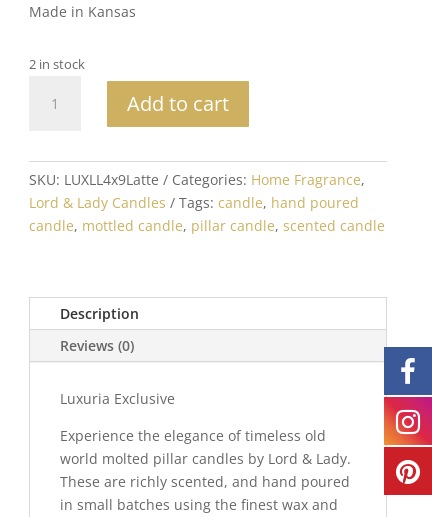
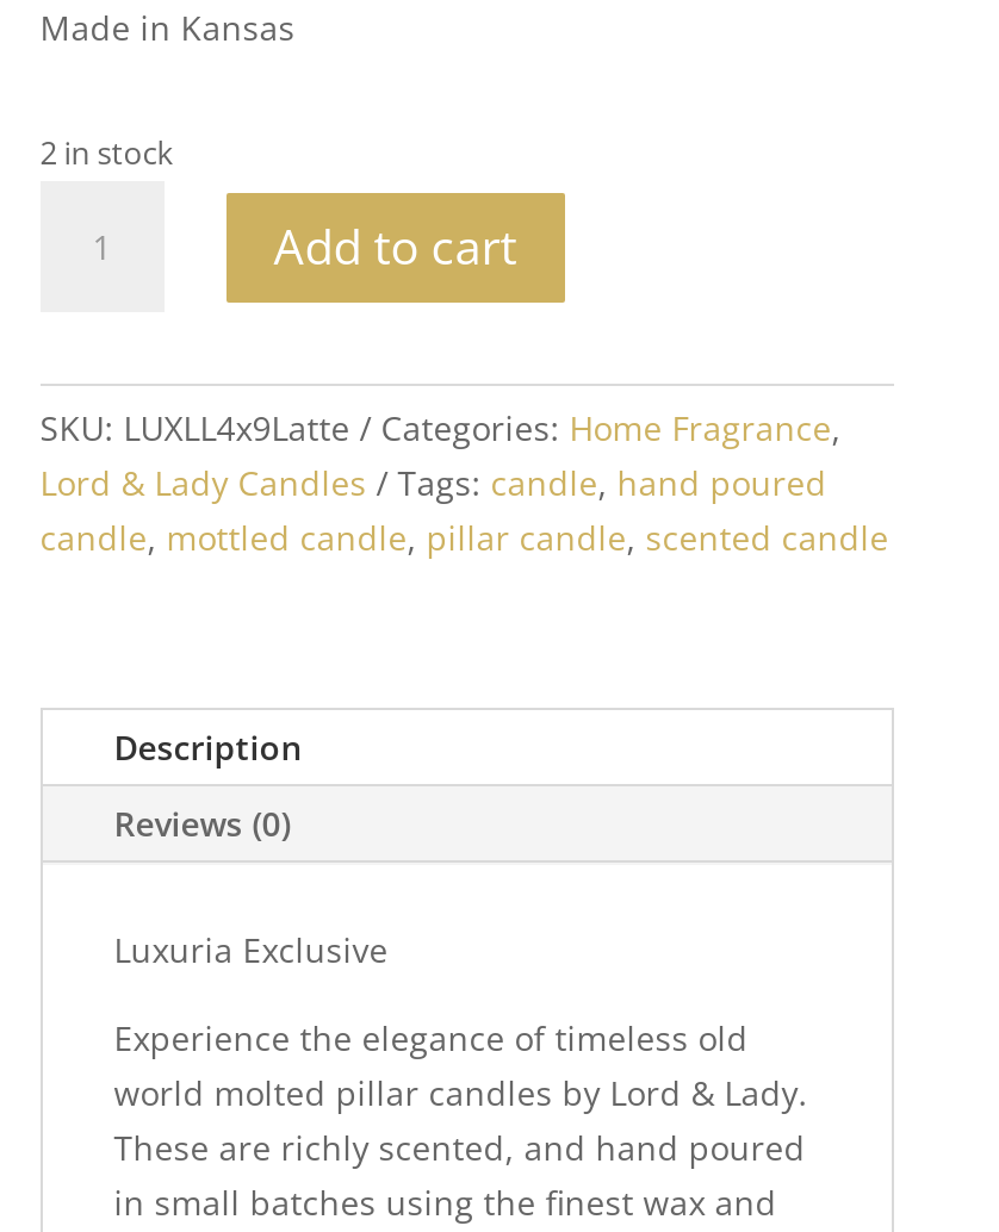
[383,346,429,496] [image] -> none

